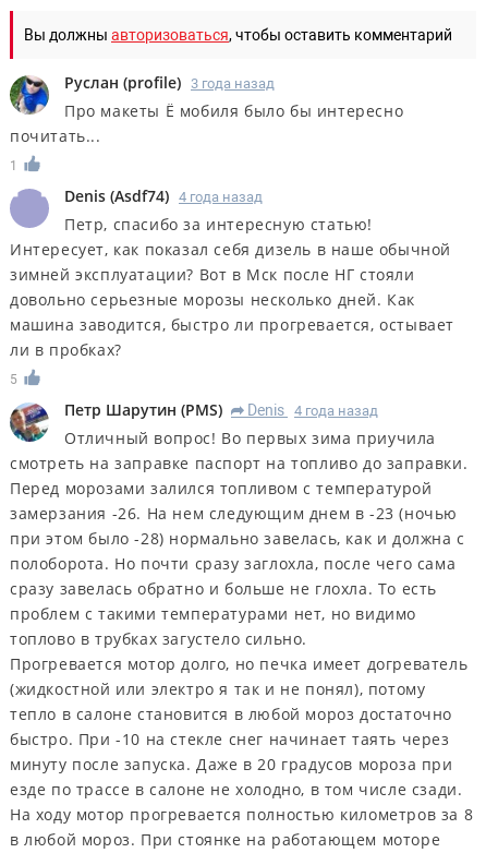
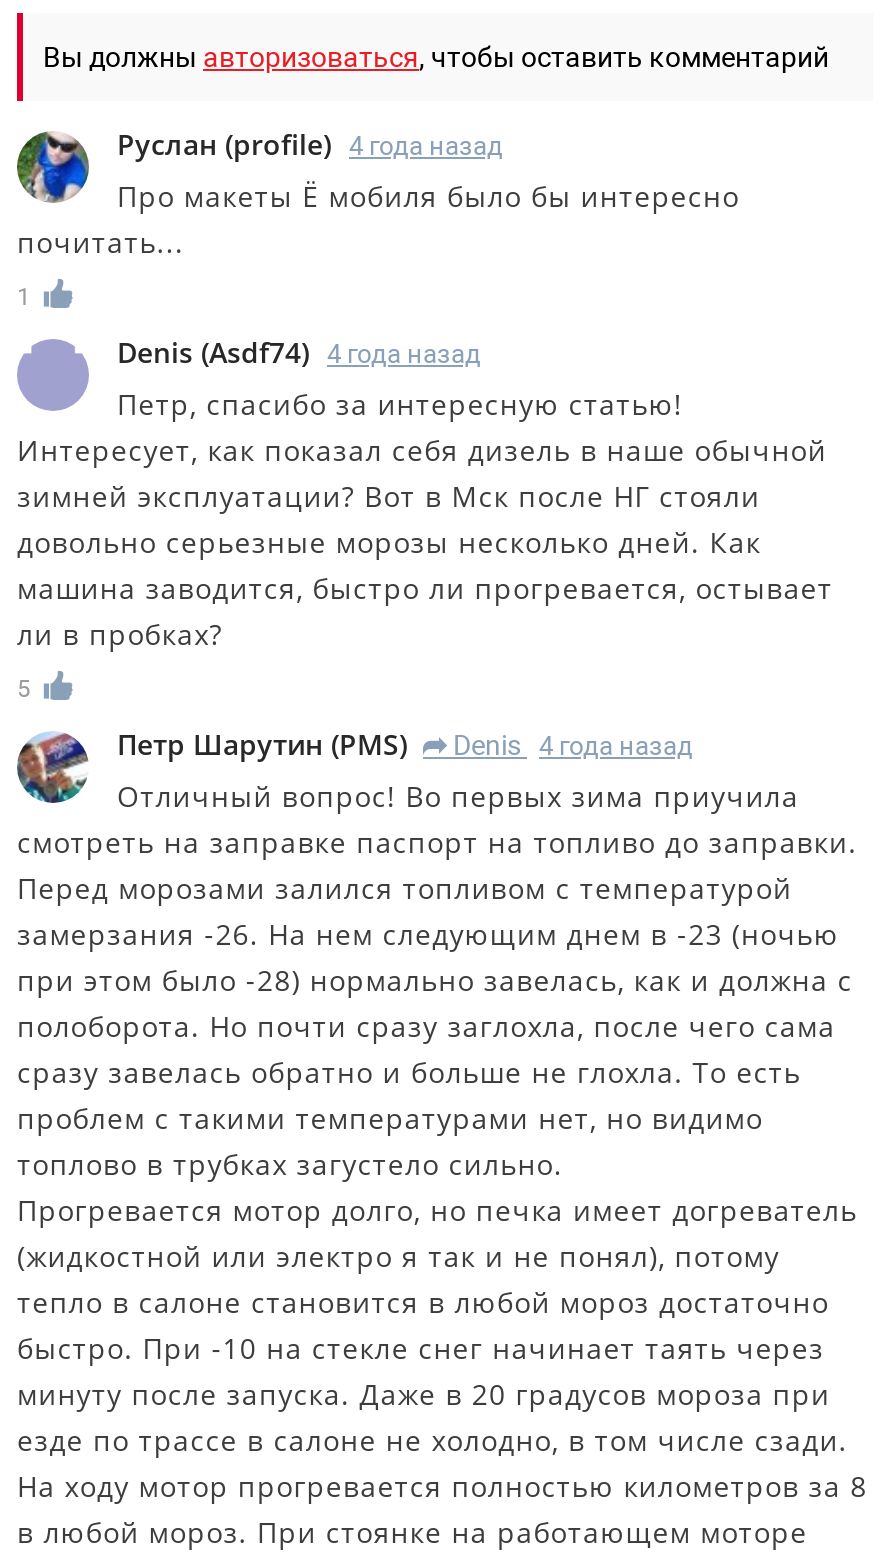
[64,72,275,93] Руслан (profile) 3 года назад -> [117,125,503,163] Руслан (profile) 4 года назад

